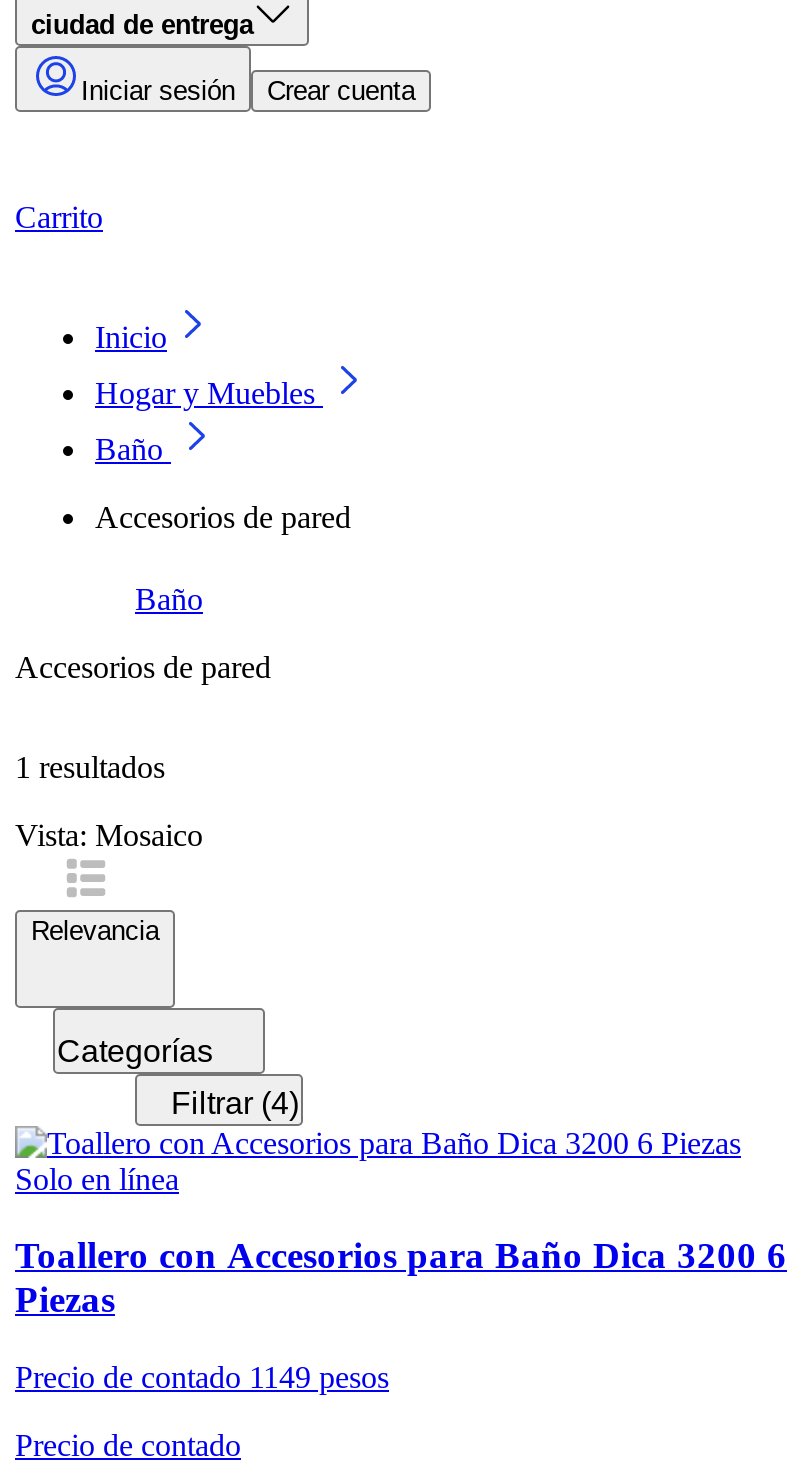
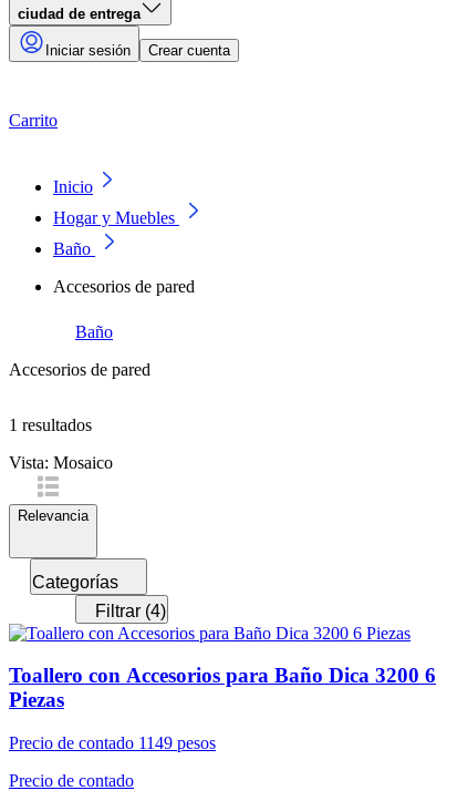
[15,1161,179,1195] Solo en línea -> none

